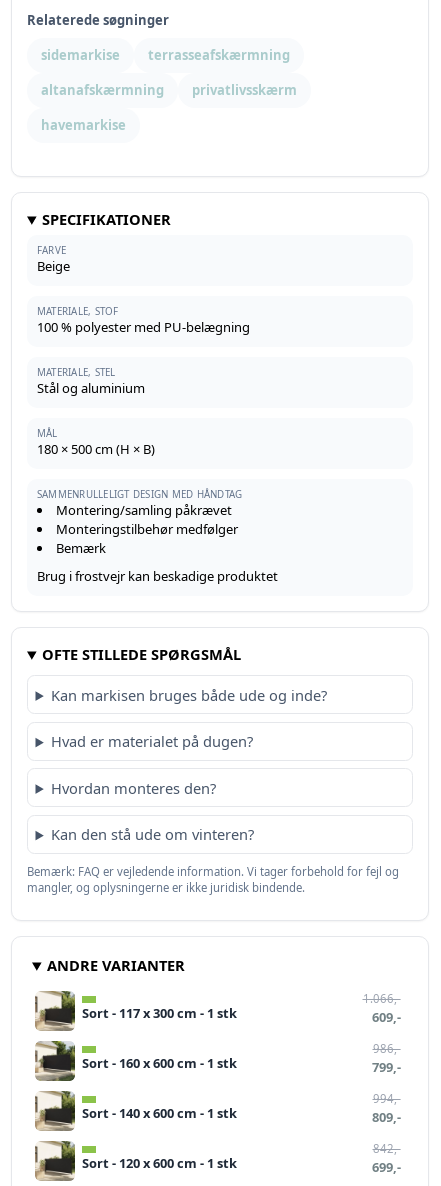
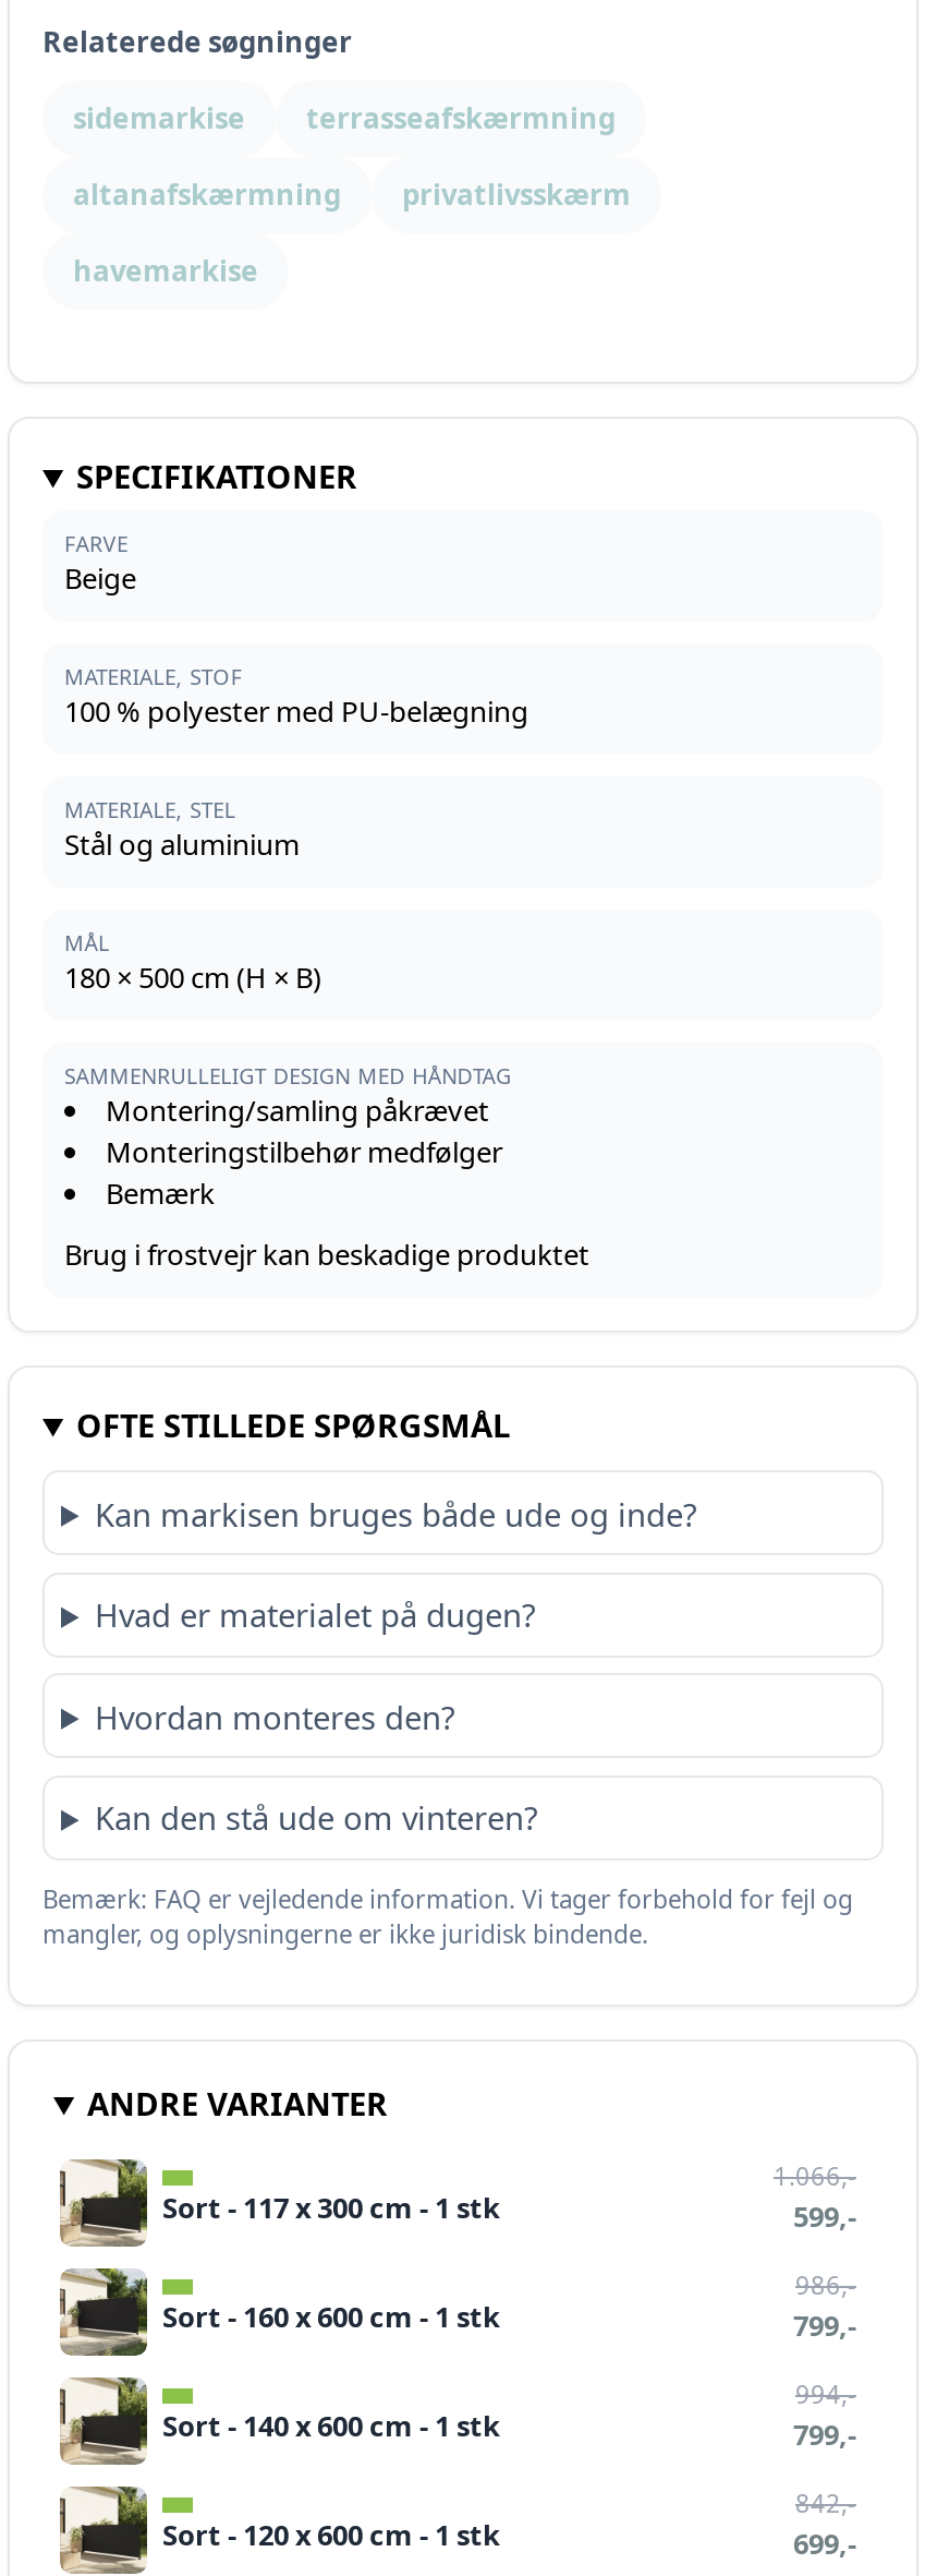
[371,1008,400,1026] 609,- -> [793,2197,856,2237] 599,-
[371,1108,400,1126] 809,- -> [793,2415,856,2455] 799,-

